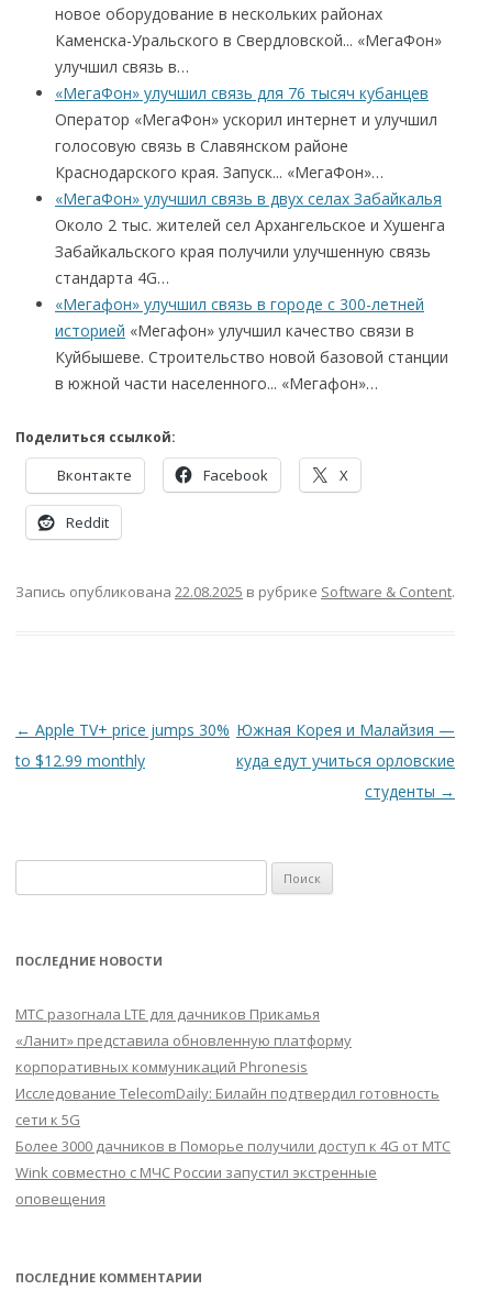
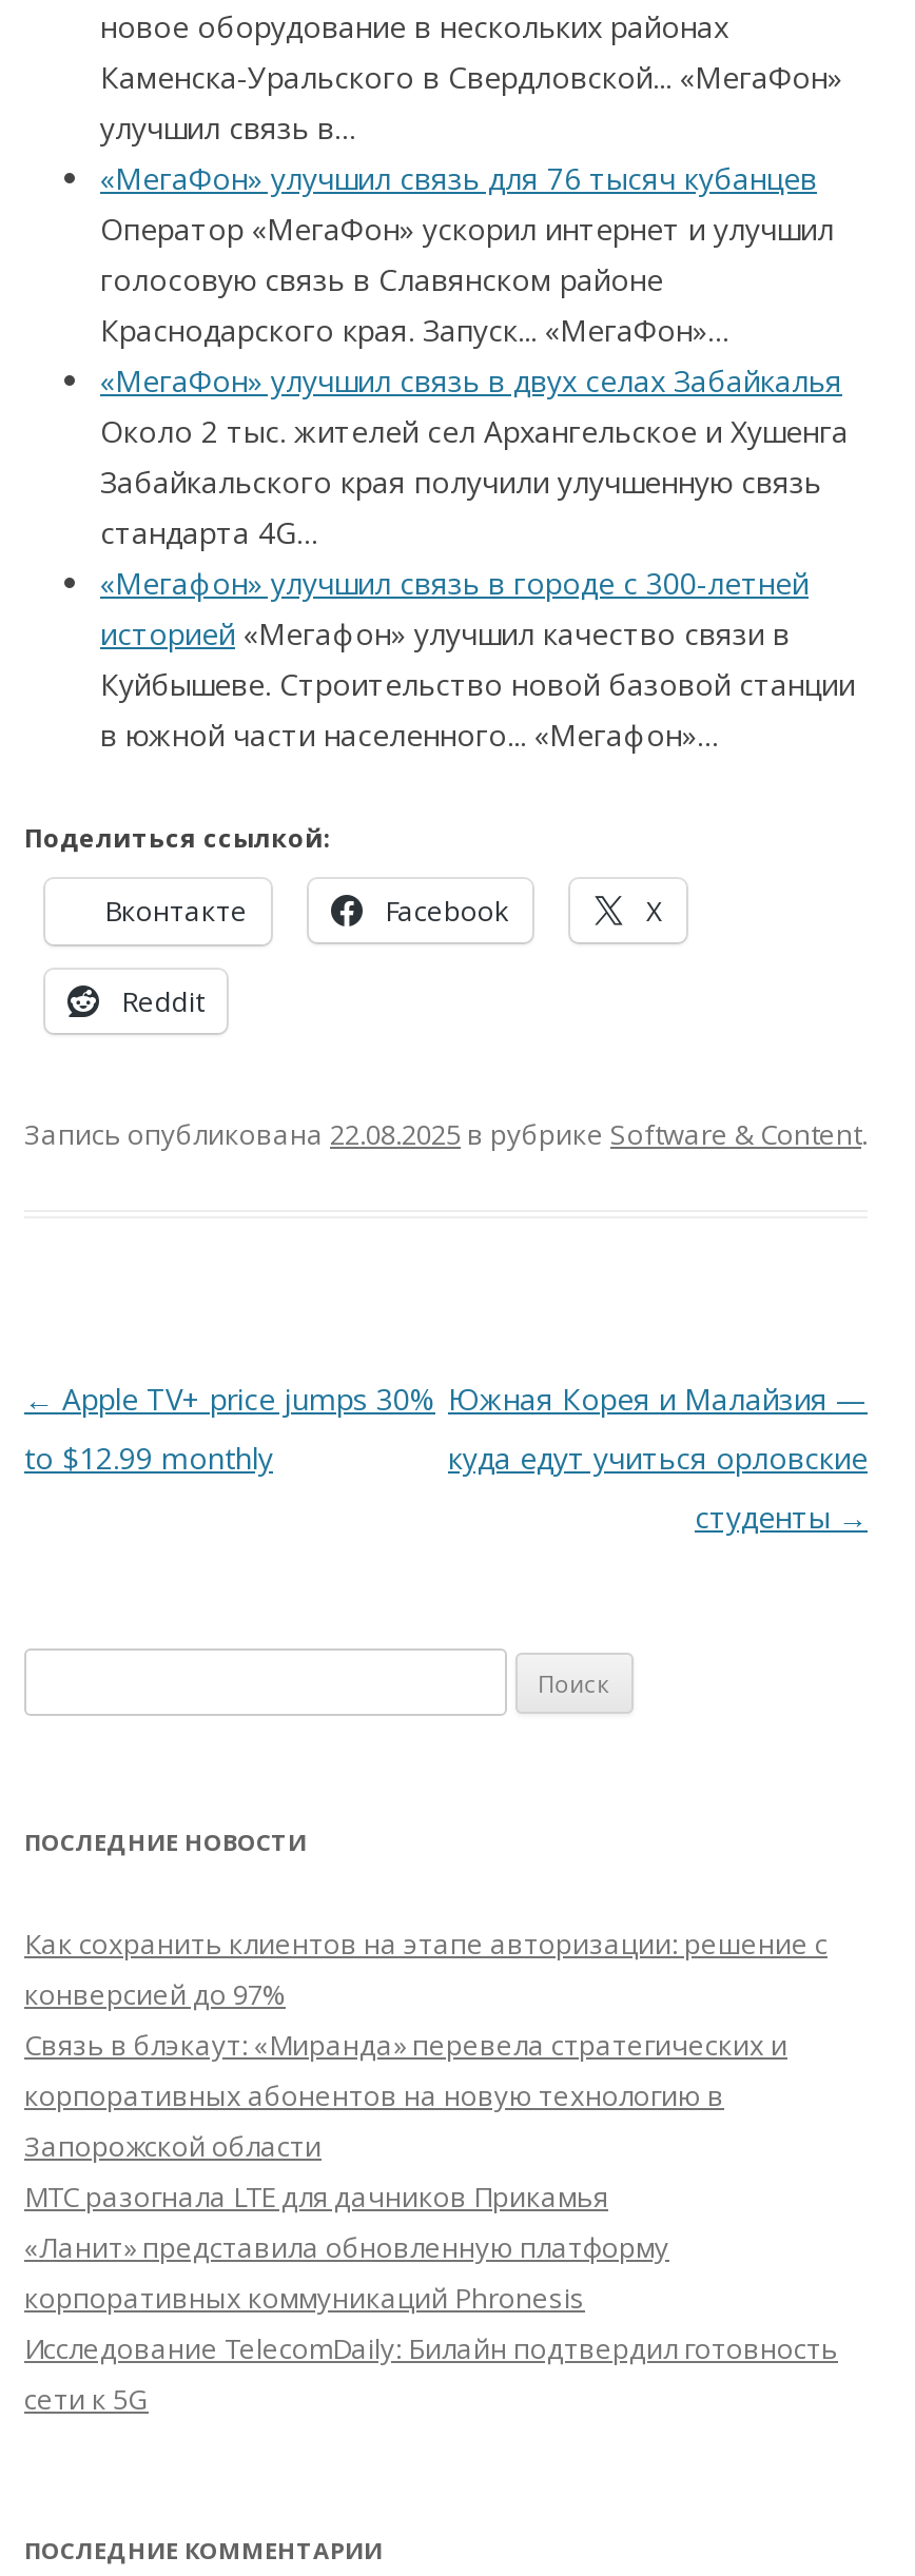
none -> [24,1925,828,2165] Как сохранить клиентов на этапе авторизации: решение с | конверсией до 97% | Связь в блэкаут: «Миранда» перевела стратегических и | корпоративных абонентов на новую технологию в | Запорожской области
moved [15,1004,440,1129] -> [24,2178,838,2418]: МТС разогнала LTE для дачников Прикамья | «Ланит» представила обновленную платформу | корпоративных коммуникаций Phronesis | Исследование TelecomDaily: Билайн подтвердил готовность | сети к 5G
[15,1136,451,1209] Более 3000 дачников в Поморье получили доступ к 4G от МТС | Wink совместно с МЧС России запустил экстренные | оповещения -> none

